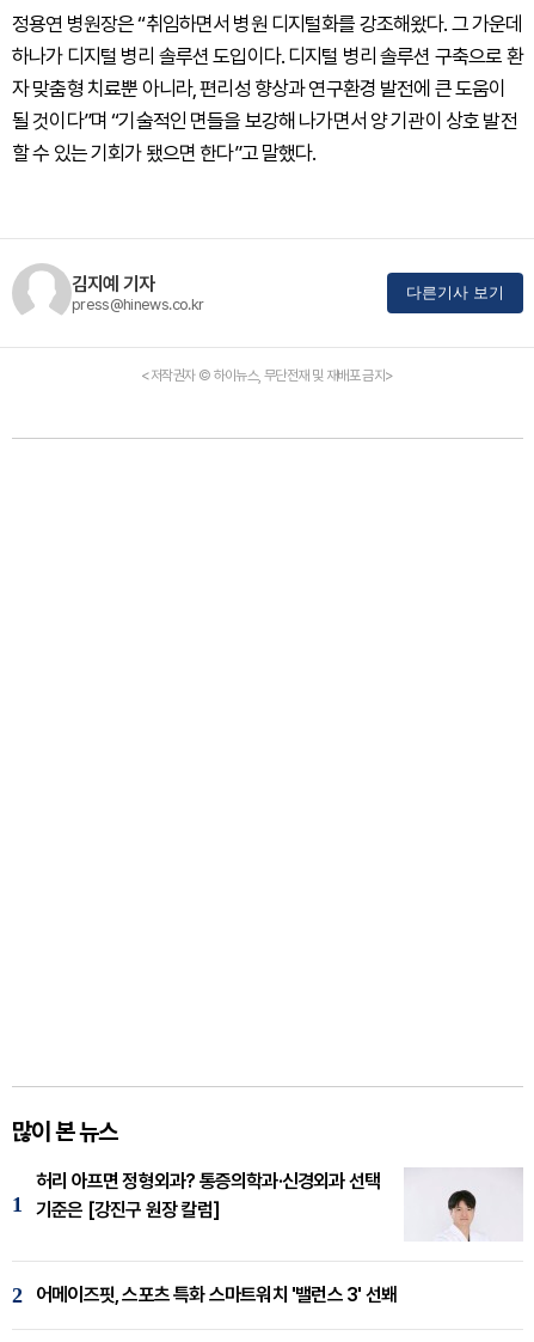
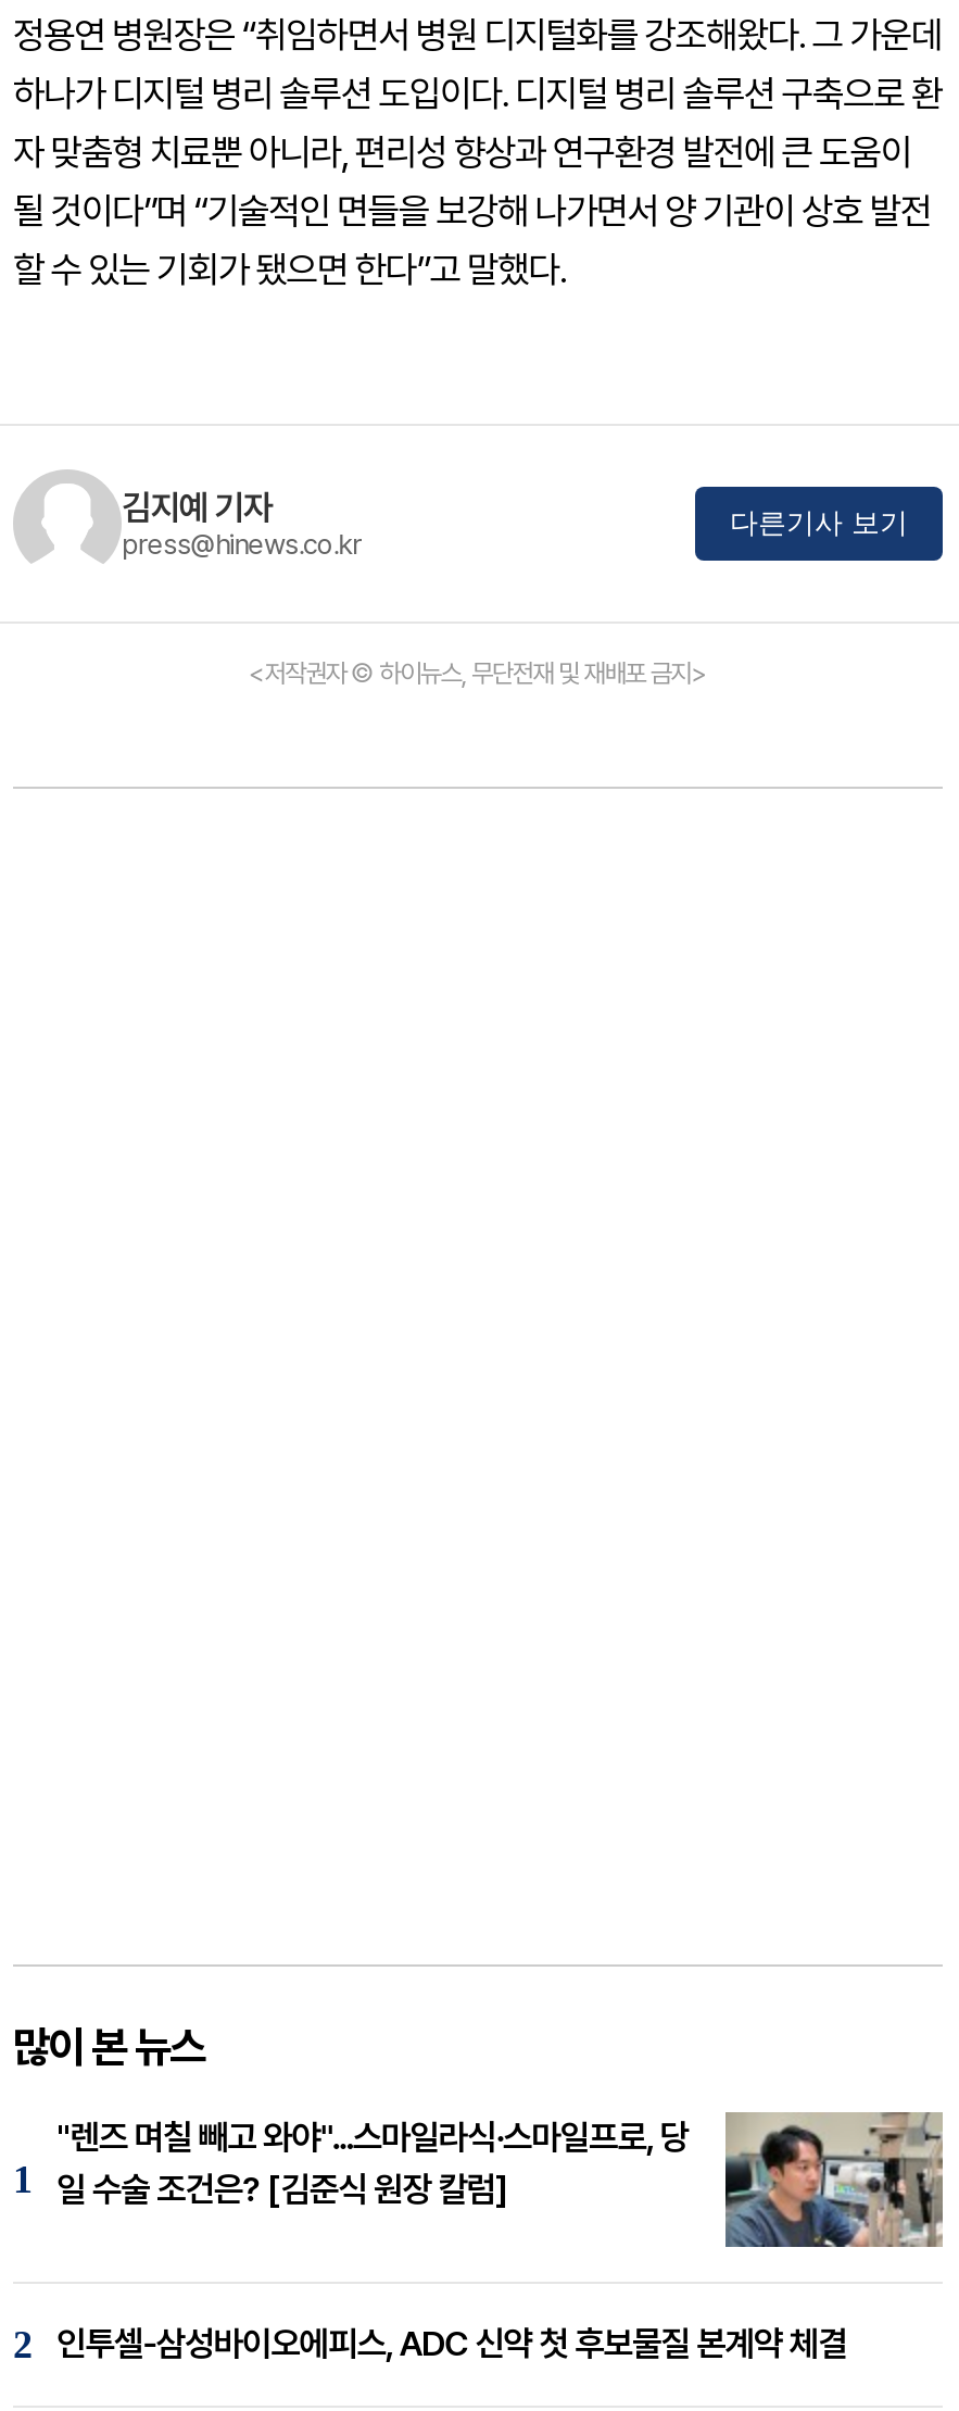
[36,1167,523,1242] [image] | 허리 아프면 정형외과? 통증의학과·신경외과 선택 | 기준은 [강진구 원장 칼럼] -> [56,2110,945,2249] [image] | "렌즈 며칠 빼고 와야"...스마일라식·스마일프로, 당 | 일 수술 조건은? [김준식 원장 칼럼]
[36,1283,397,1306] 어메이즈핏, 스포츠 특화 스마트워치 '밸런스 3' 선봬 -> [56,2323,847,2364] 인투셀-삼성바이오에피스, ADC 신약 첫 후보물질 본계약 체결

